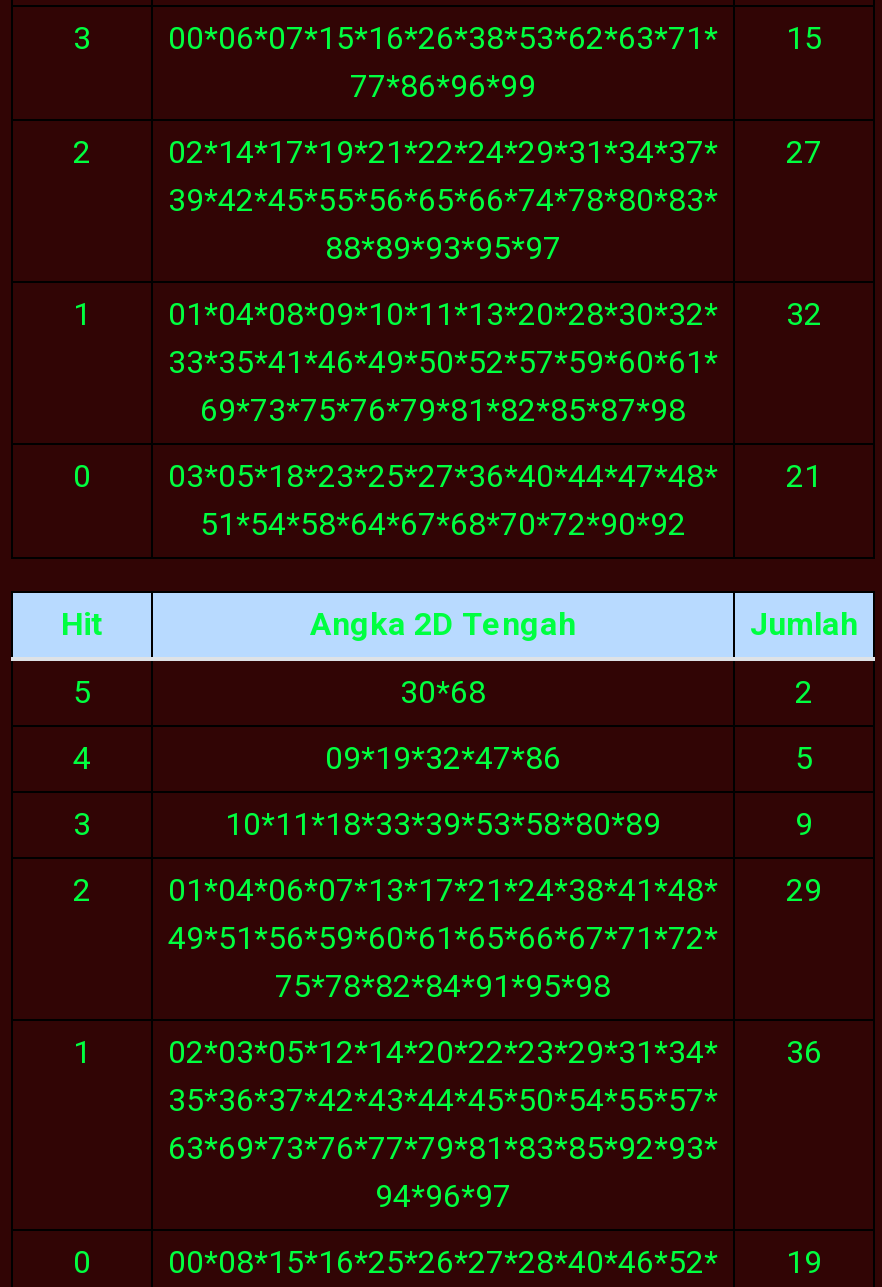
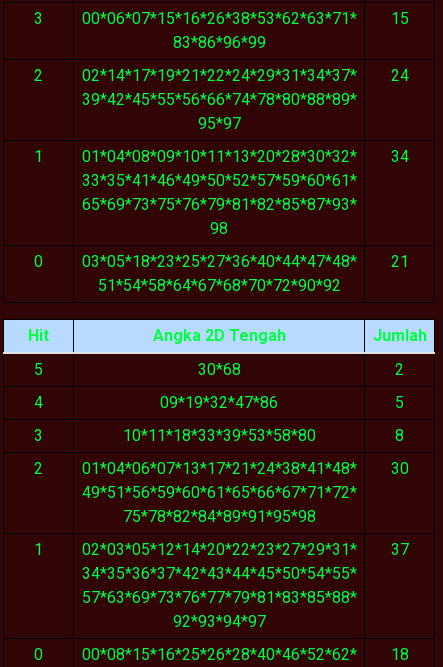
[350,67,536,105] 77*86*96*99 -> [172,33,265,52] 83*86*96*99
[168,133,822,171] 02*14*17*19*21*22*24*29*31*34*37* 27 -> [81,66,408,85] 02*14*17*19*21*22*24*29*31*34*37* 24
[168,181,718,219] 39*42*45*55*56*65*66*74*78*80*83* -> [81,90,356,109] 39*42*45*55*56*66*74*78*80*88*89*
[325,229,561,267] 88*89*93*95*97 -> [197,114,240,133] 95*97
[168,295,822,333] 01*04*08*09*10*11*13*20*28*30*32* 32 -> [81,147,408,166] 01*04*08*09*10*11*13*20*28*30*32* 34
[200,391,686,429] 69*73*75*76*79*81*82*85*87*98 -> [81,195,356,238] 65*69*73*75*76*79*81*82*85*87*93* | 98
[225,805,661,843] 10*11*18*33*39*53*58*80*89 -> [122,426,315,445] 10*11*18*33*39*53*58*80
[795,805,813,843] 9 -> [395,426,404,445] 8
[168,871,822,909] 01*04*06*07*13*17*21*24*38*41*48* 29 -> [81,459,408,478] 01*04*06*07*13*17*21*24*38*41*48* 30
[275,967,611,1005] 75*78*82*84*91*95*98 -> [122,507,315,526] 75*78*82*84*89*91*95*98
[168,1033,718,1071] 02*03*05*12*14*20*22*23*29*31*34* -> [81,540,356,559] 02*03*05*12*14*20*22*23*27*29*31*
[786,1033,822,1071] 36 -> [390,540,408,559] 37
[168,1081,718,1119] 35*36*37*42*43*44*45*50*54*55*57* -> [81,564,356,583] 34*35*36*37*42*43*44*45*50*54*55*
[168,1129,718,1167] 63*69*73*76*77*79*81*83*85*92*93* -> [81,588,356,607] 57*63*69*73*76*77*79*81*83*85*88*
[375,1177,511,1215] 94*96*97 -> [172,612,265,631] 92*93*94*97
[168,1243,718,1281] 00*08*15*16*25*26*27*28*40*46*52* -> [81,645,356,664] 00*08*15*16*25*26*28*40*46*52*62*
[786,1243,822,1281] 19 -> [390,645,408,664] 18

